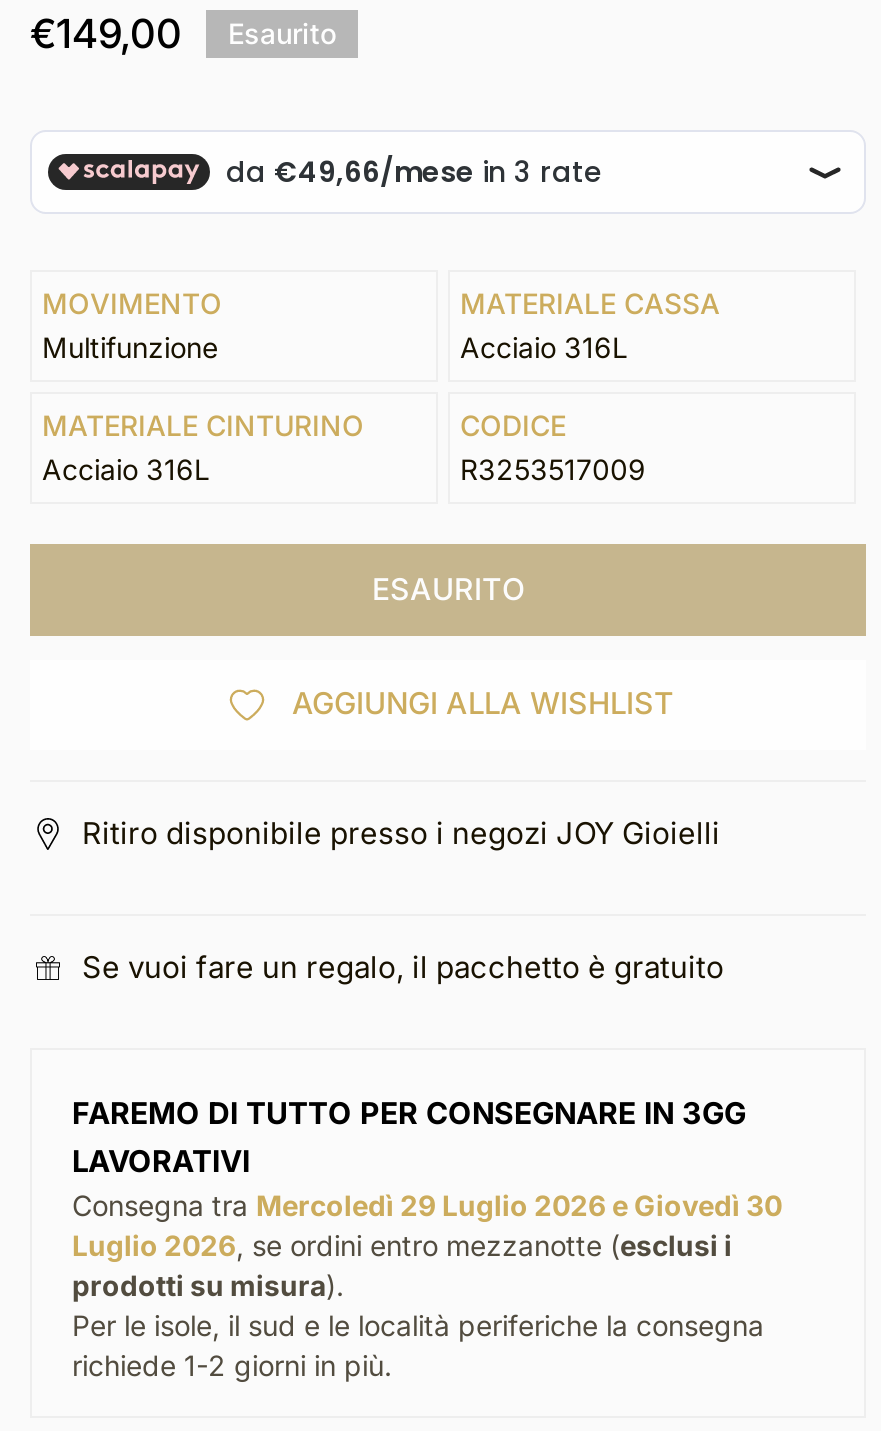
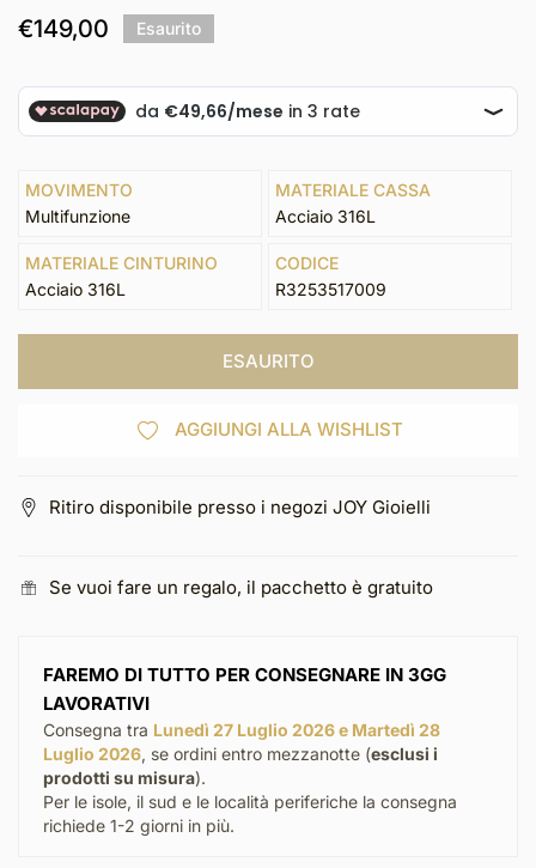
[72,1188,782,1222] Consegna tra Mercoledì 29 Luglio 2026 e Giovedì 30 -> [43,719,440,740] Consegna tra Lunedì 27 Luglio 2026 e Martedì 28

